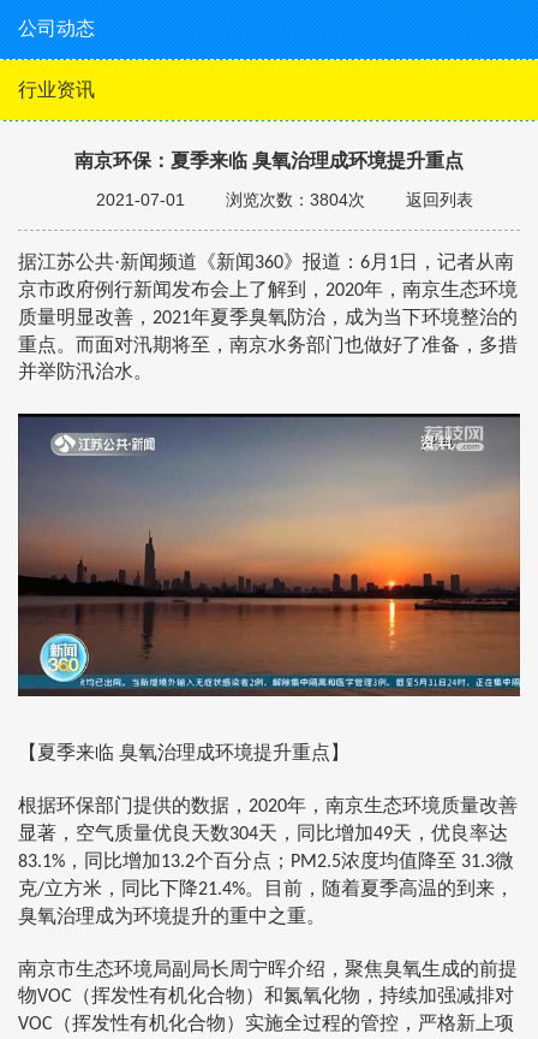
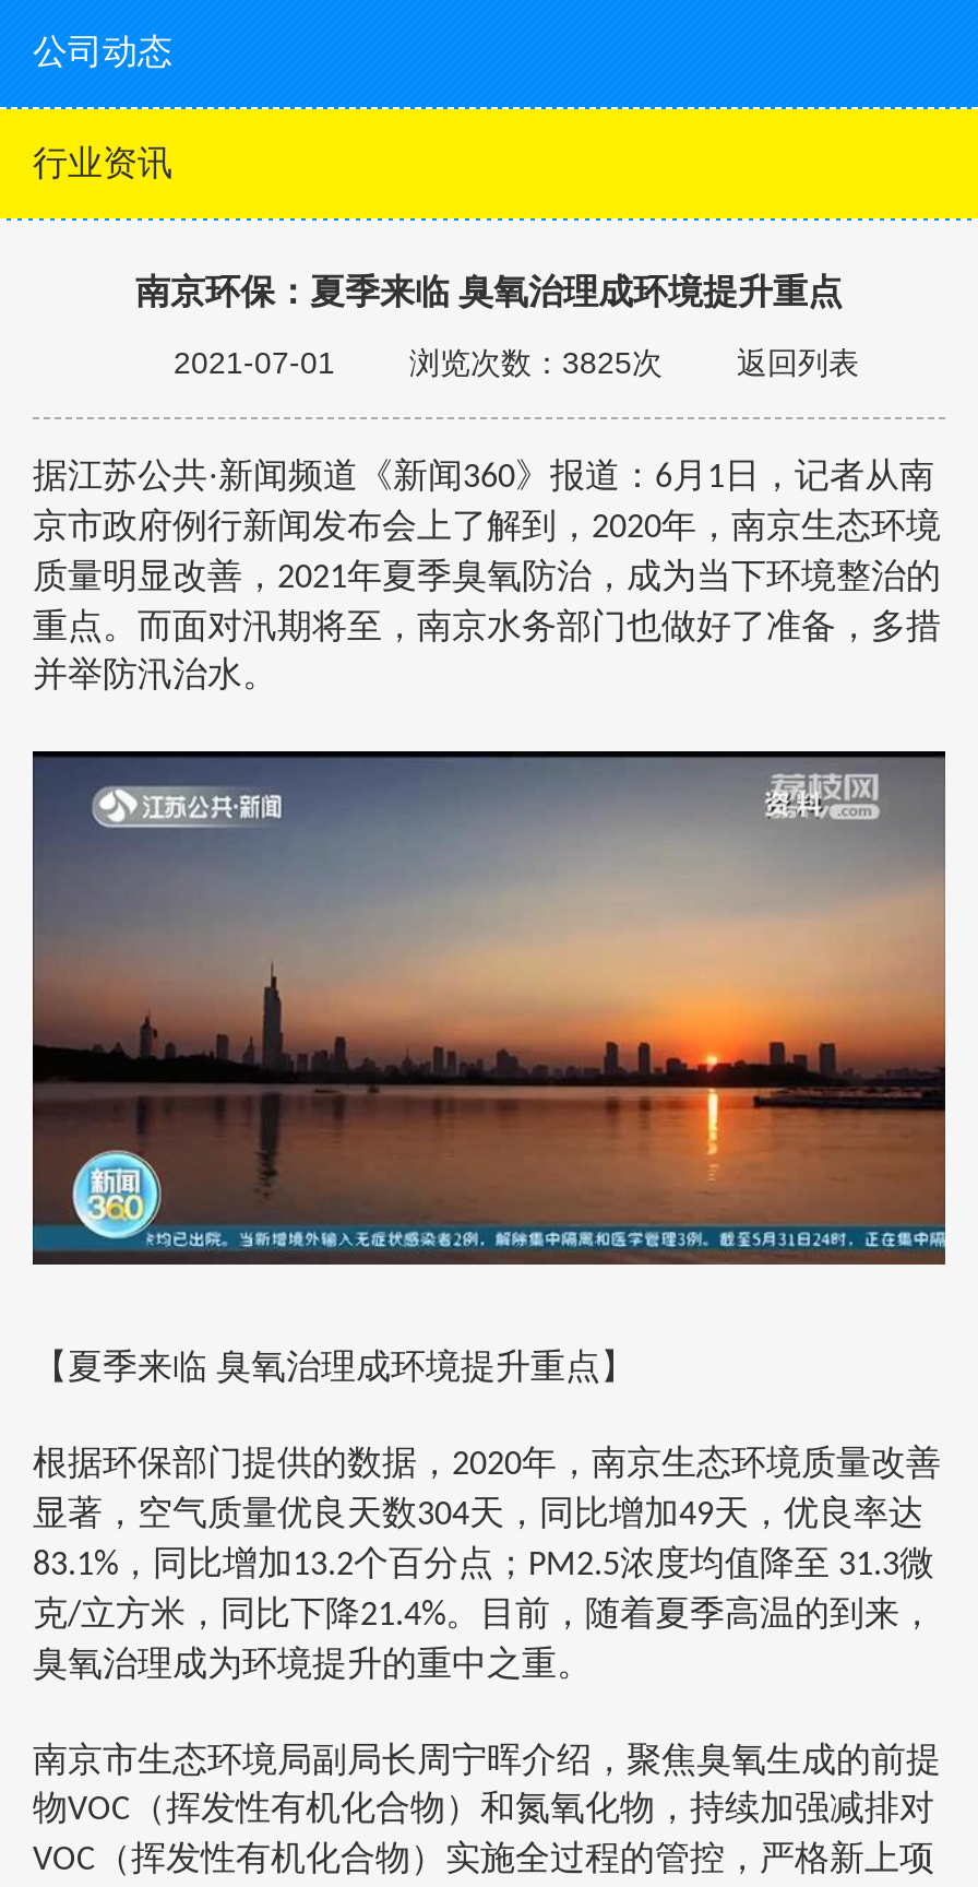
[95,190,473,209] 2021-07-01 浏览次数：3804次 返回列表 -> [174,345,859,380] 2021-07-01 浏览次数：3825次 返回列表

